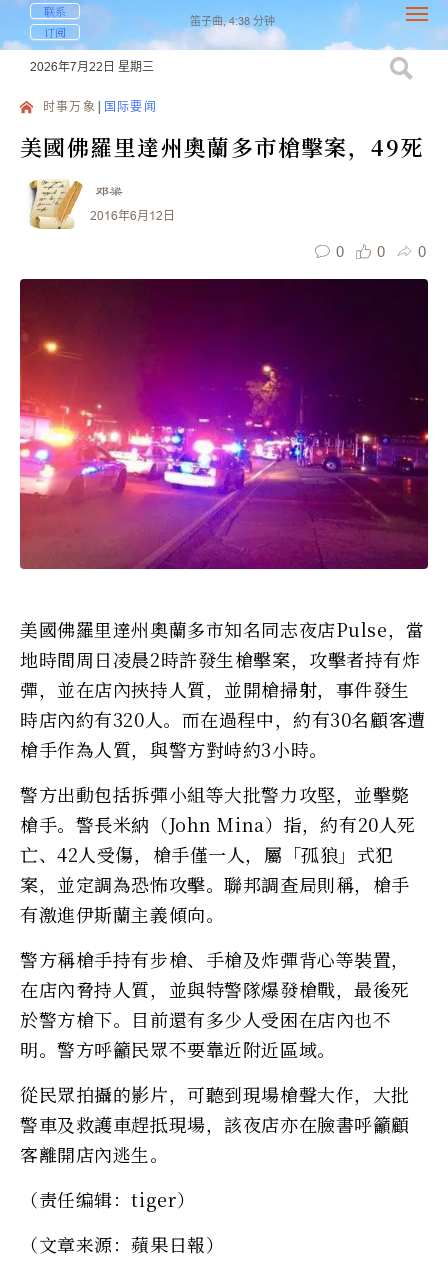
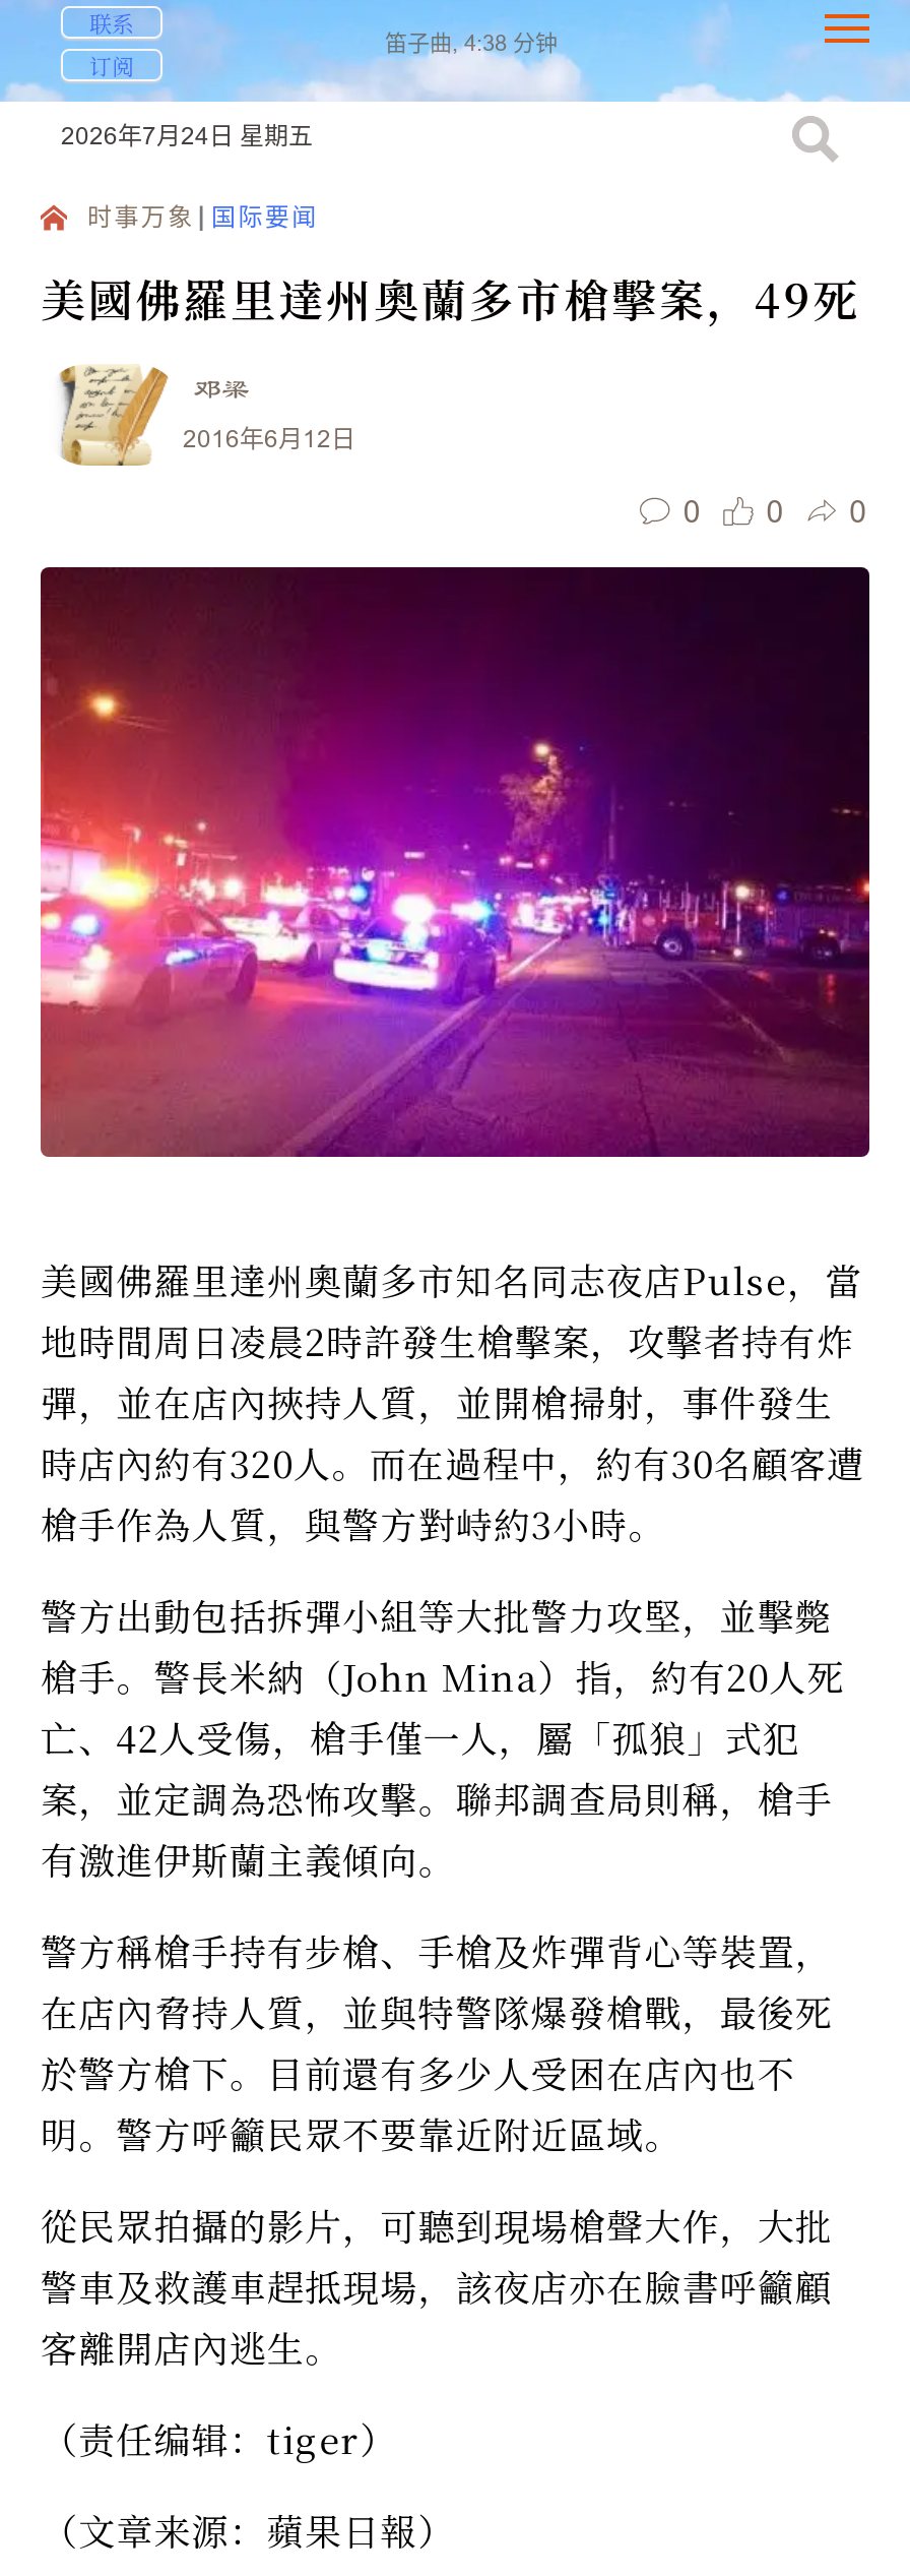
[30,59,154,75] 2026年7月22日 星期三 -> [61,120,313,152] 2026年7月24日 星期五

